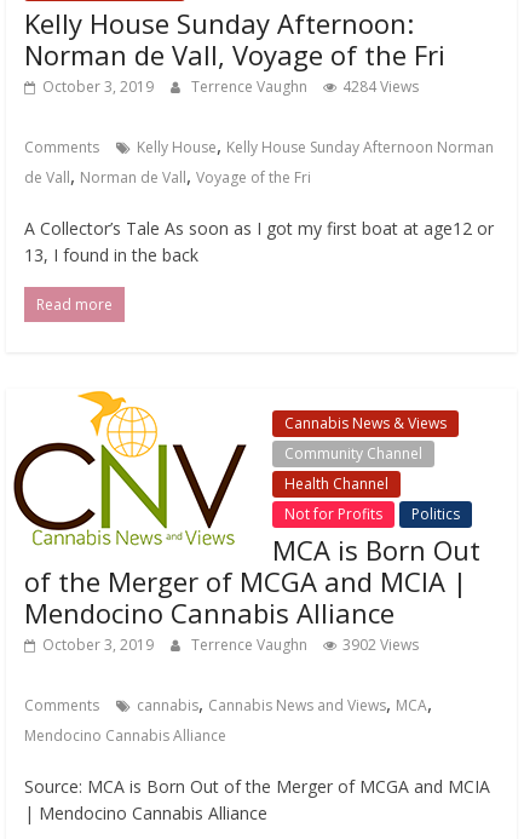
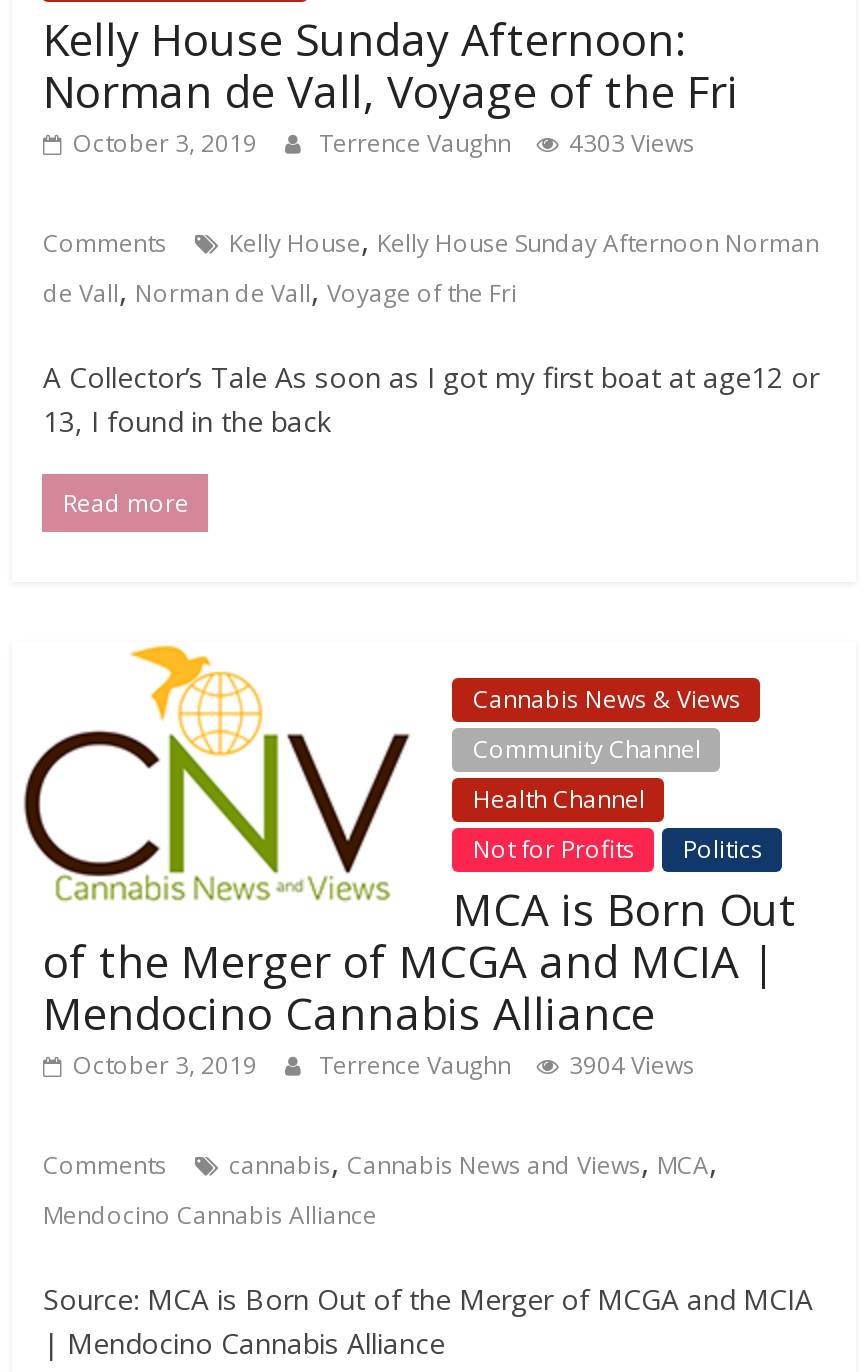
[43,76,419,96] October 3, 2019 Terrence Vaughn 4284 Views -> [73,125,695,159] October 3, 2019 Terrence Vaughn 4303 Views
[43,634,419,654] October 3, 2019 Terrence Vaughn 3902 Views -> [73,1047,695,1081] October 3, 2019 Terrence Vaughn 3904 Views

